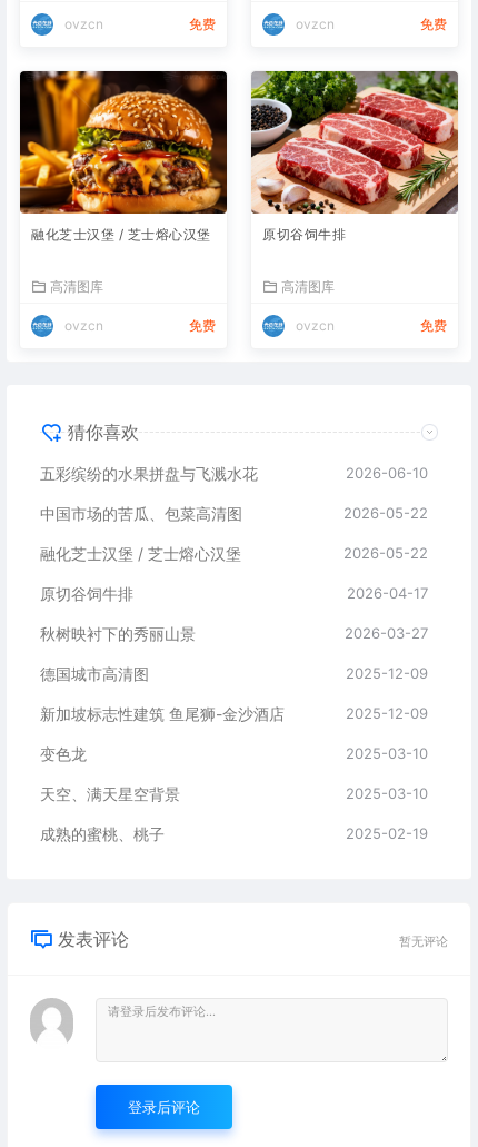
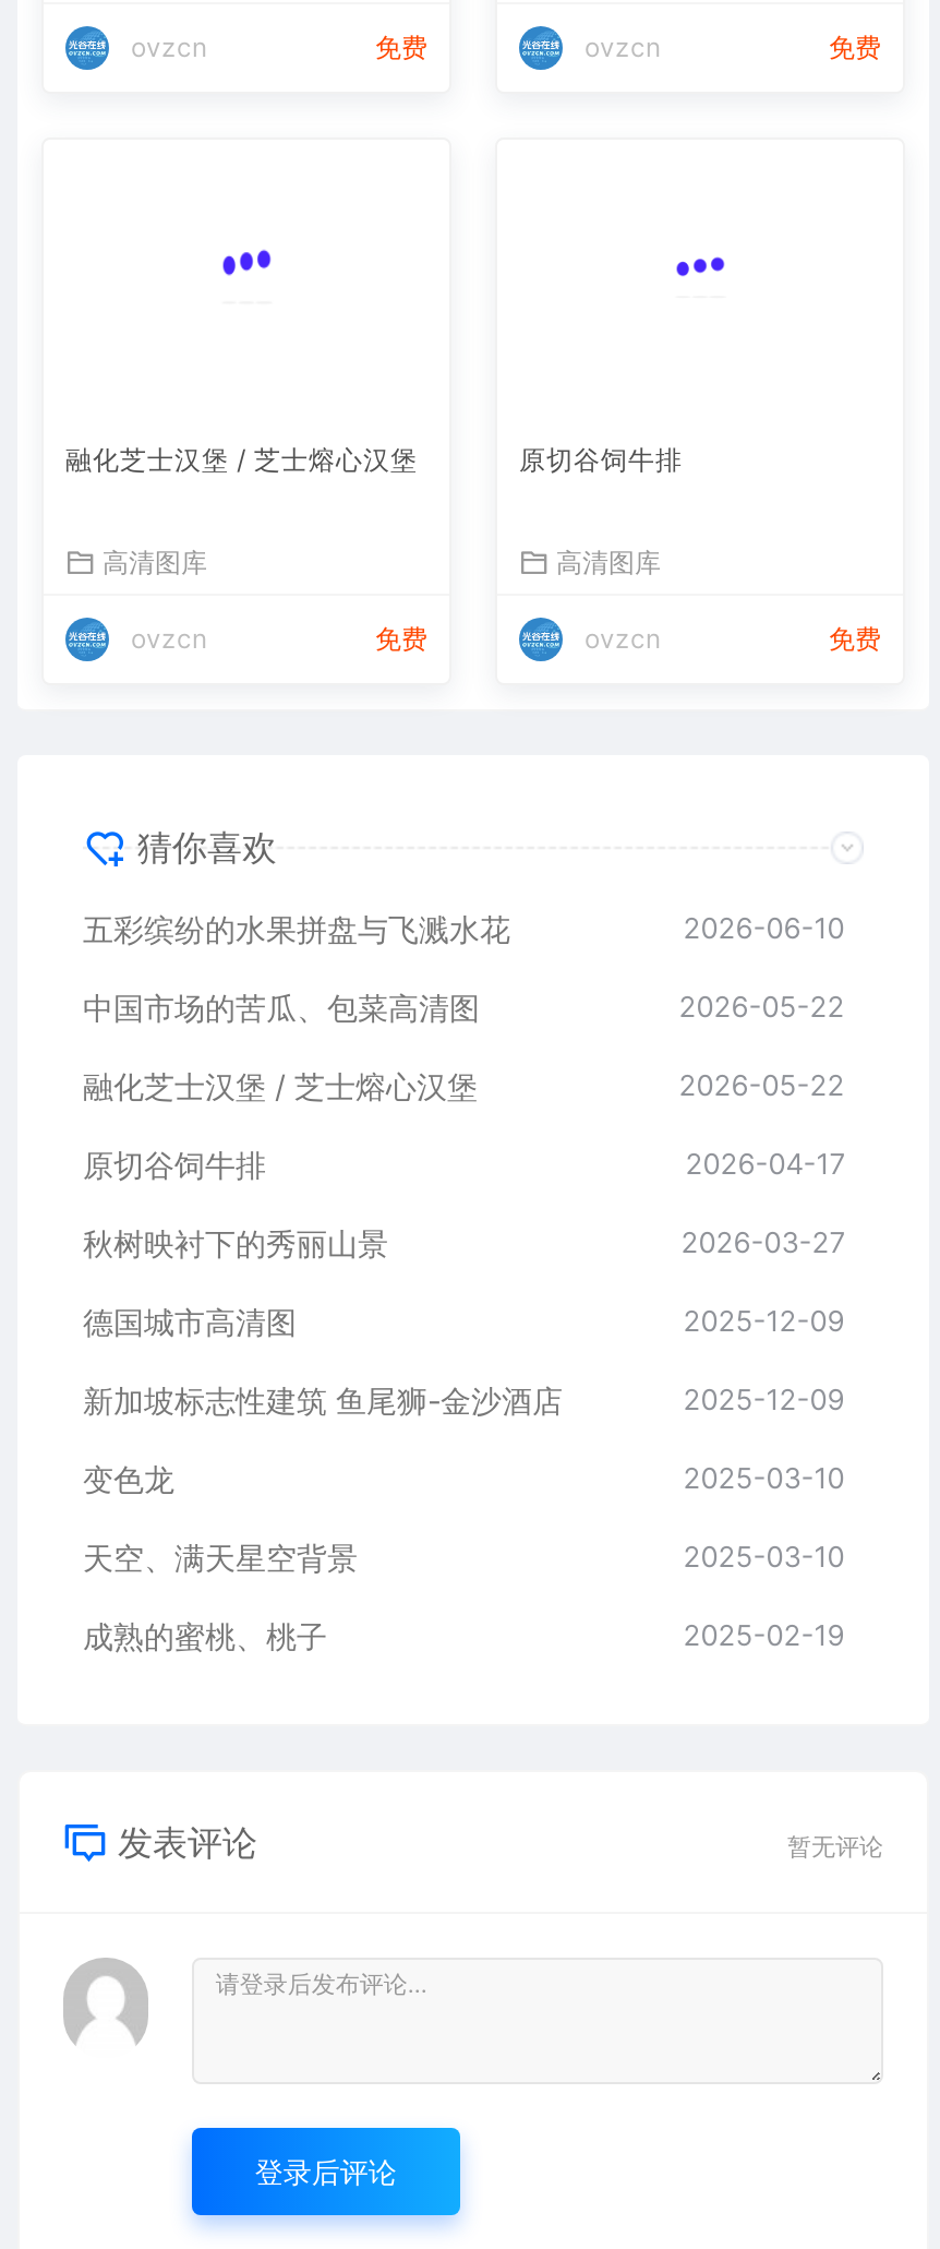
[19,70,228,215] [image] -> none
[250,70,459,215] [image] -> none

